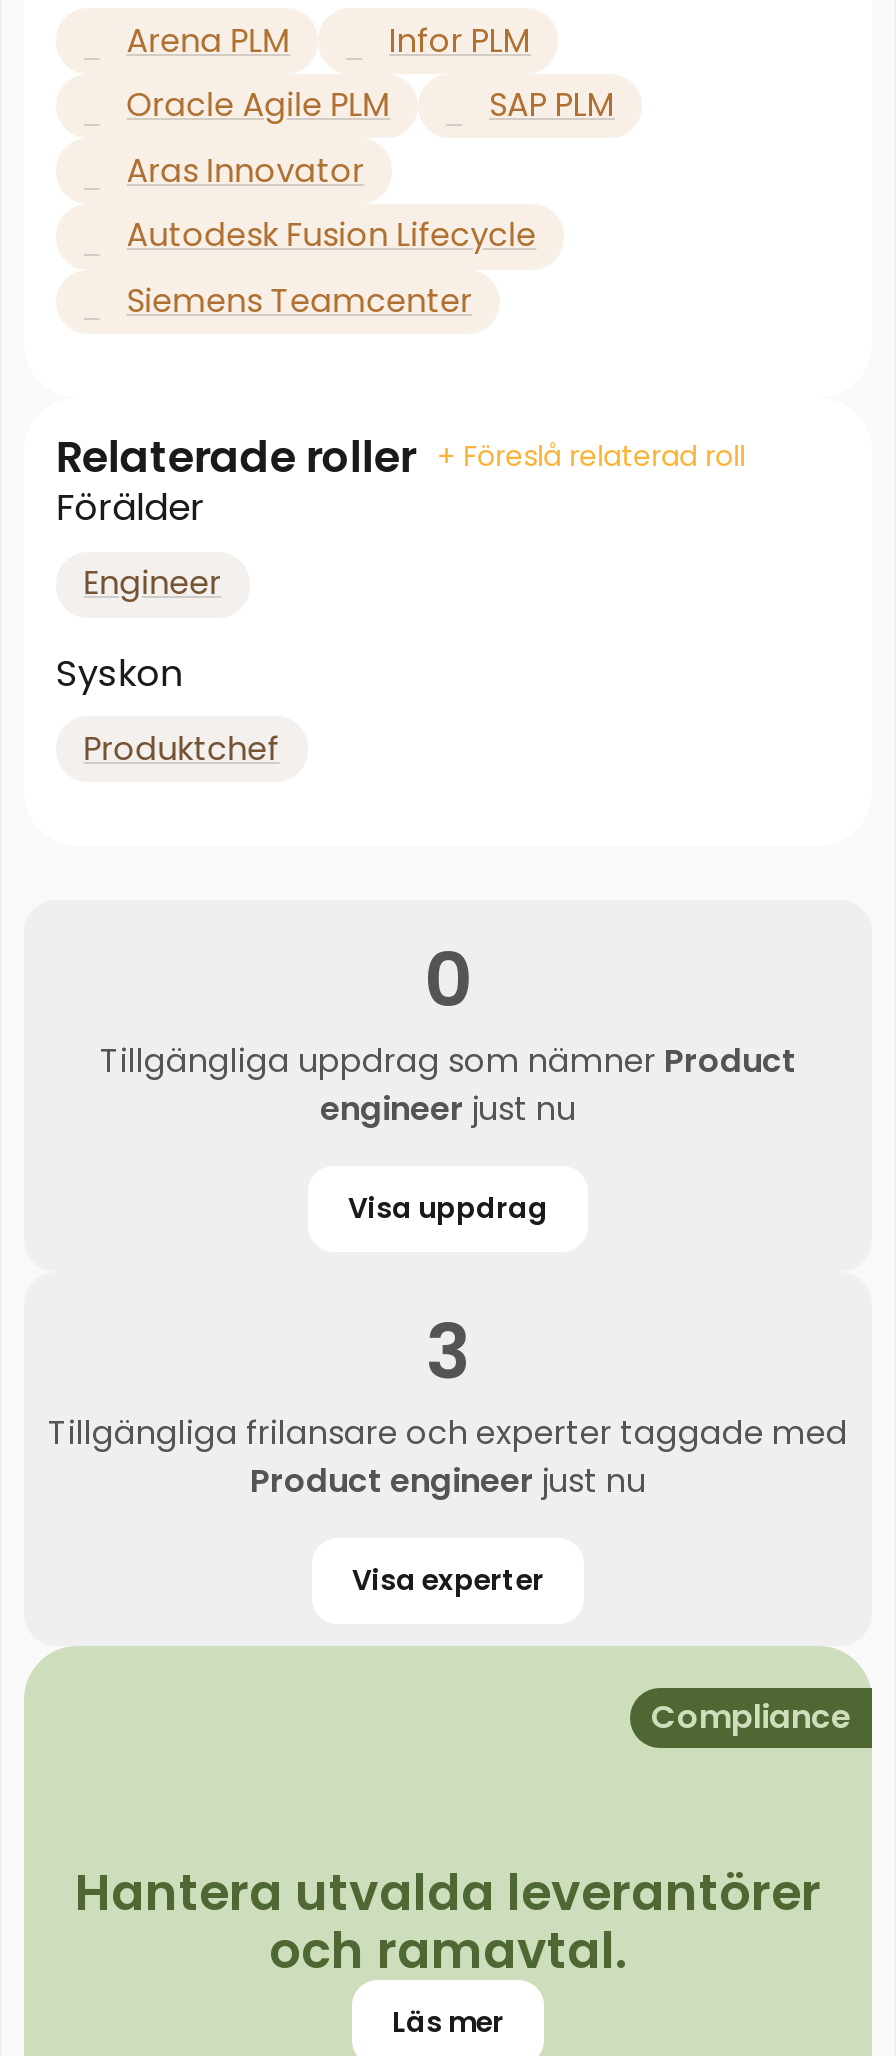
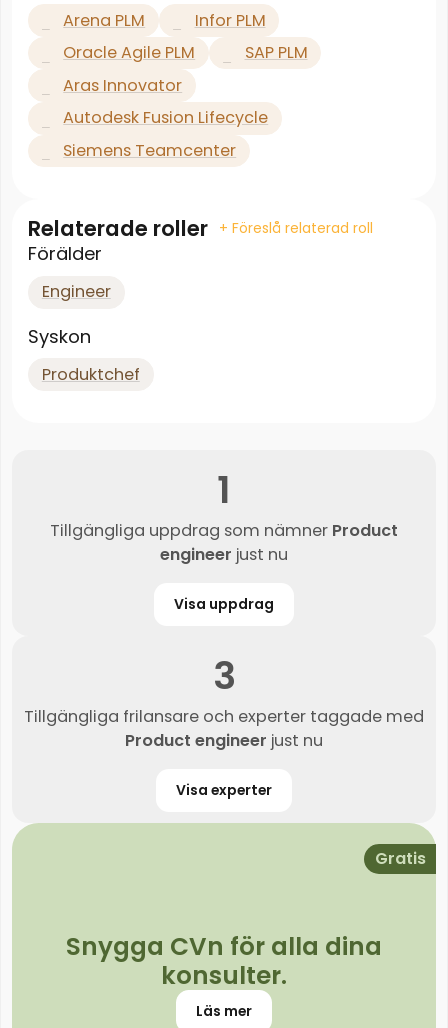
[424,927,472,1031] 0 -> [217,463,231,515] 1
[651,1694,851,1740] Compliance -> [374,847,425,870] Gratis
[75,1859,821,1987] Hantera utvalda leverantörer | och ramavtal. -> [66,929,382,993] Snygga CVn för alla dina | konsulter.

